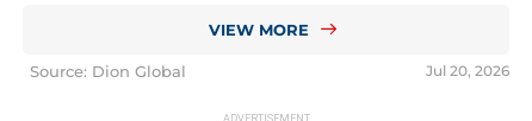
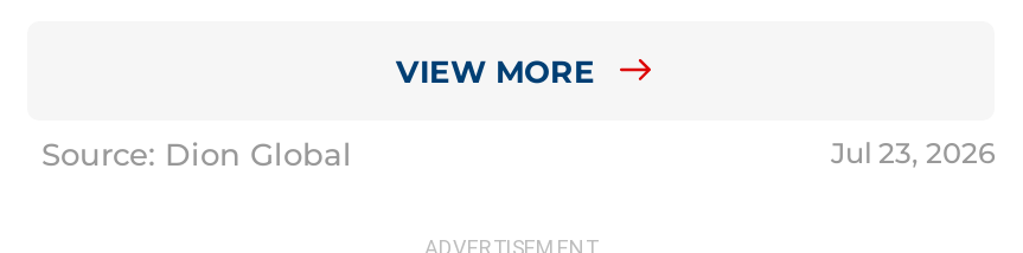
[426,62,509,80] Jul 20, 2026 -> [831,135,995,171] Jul 23, 2026

